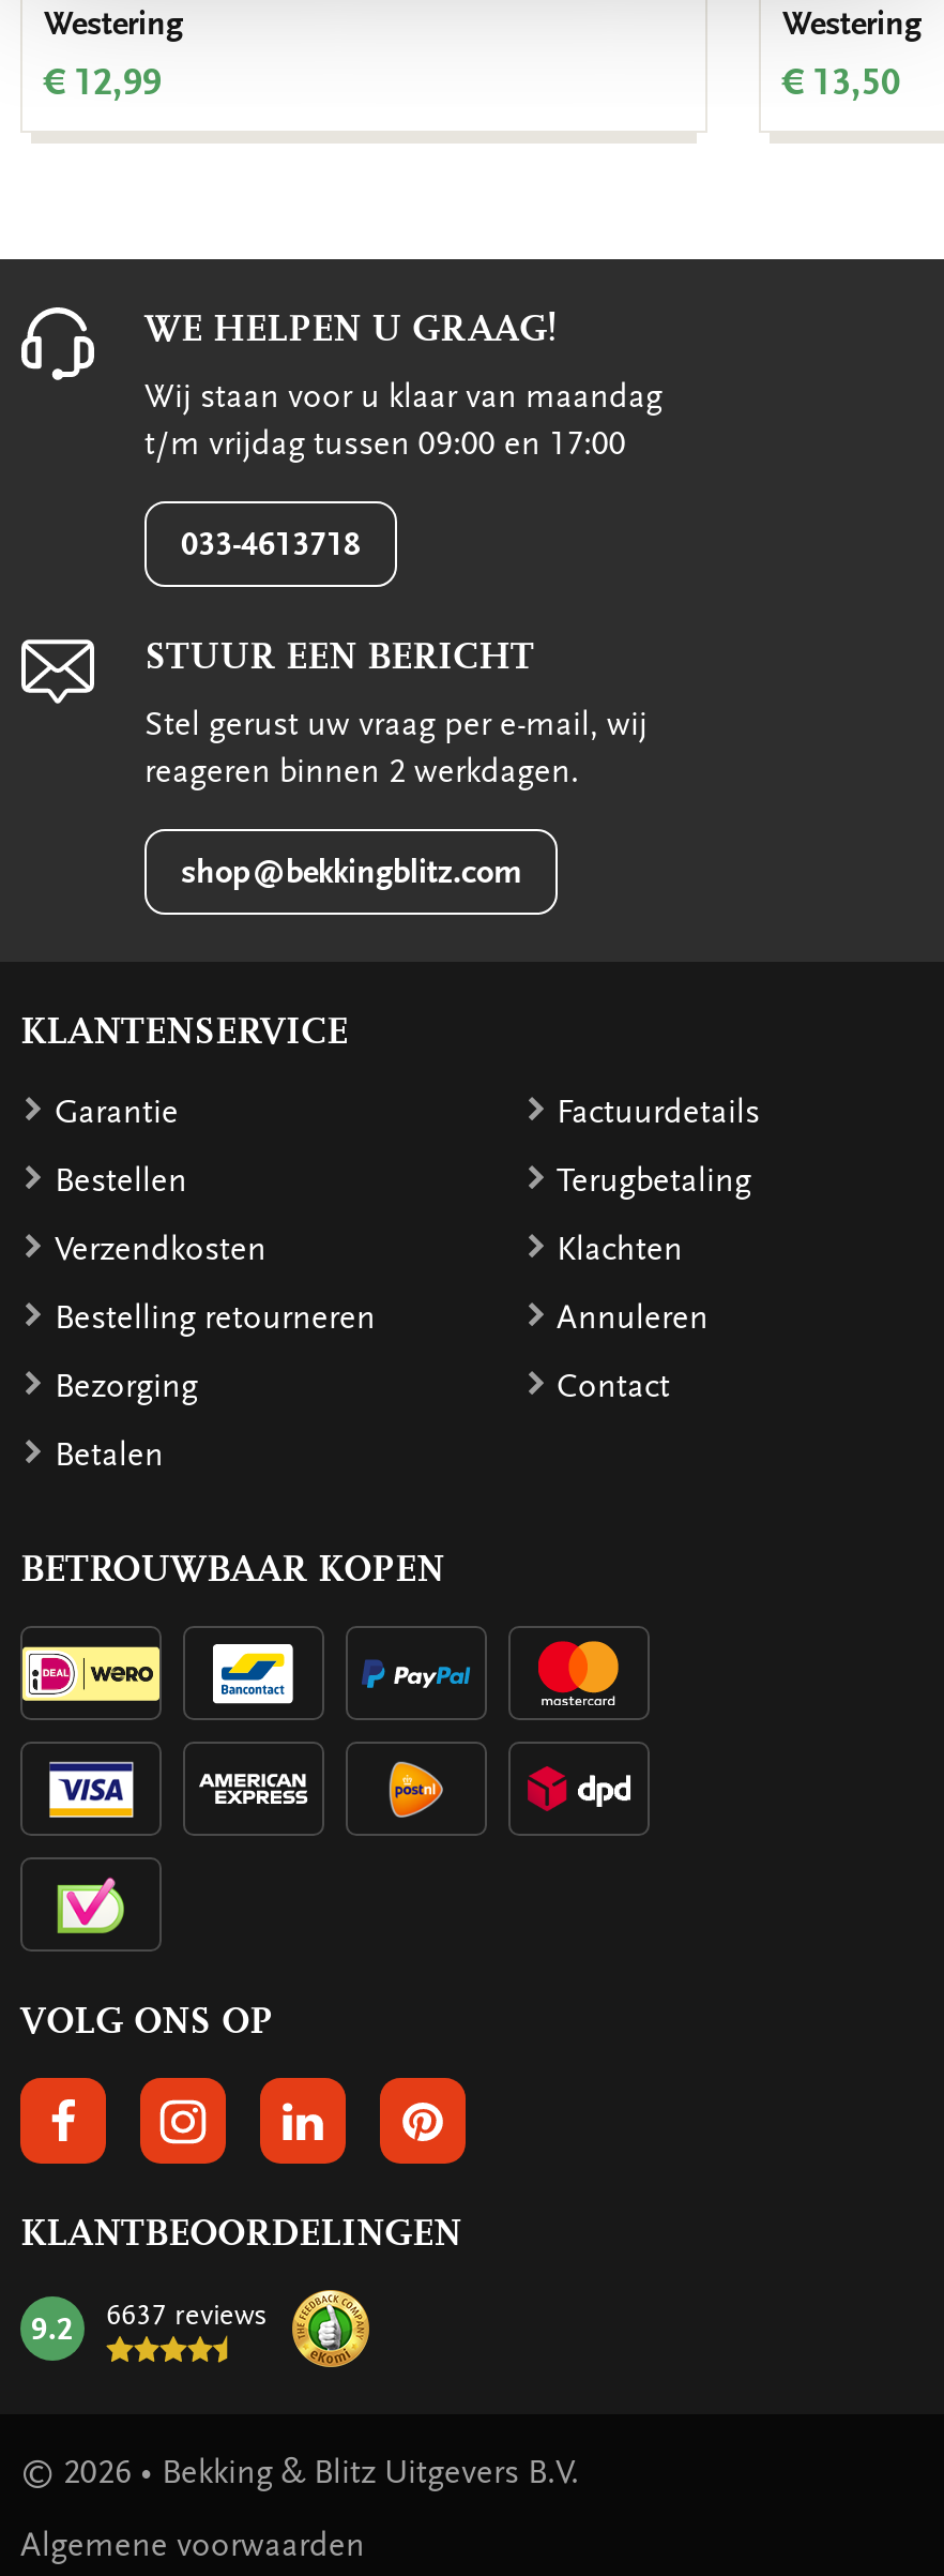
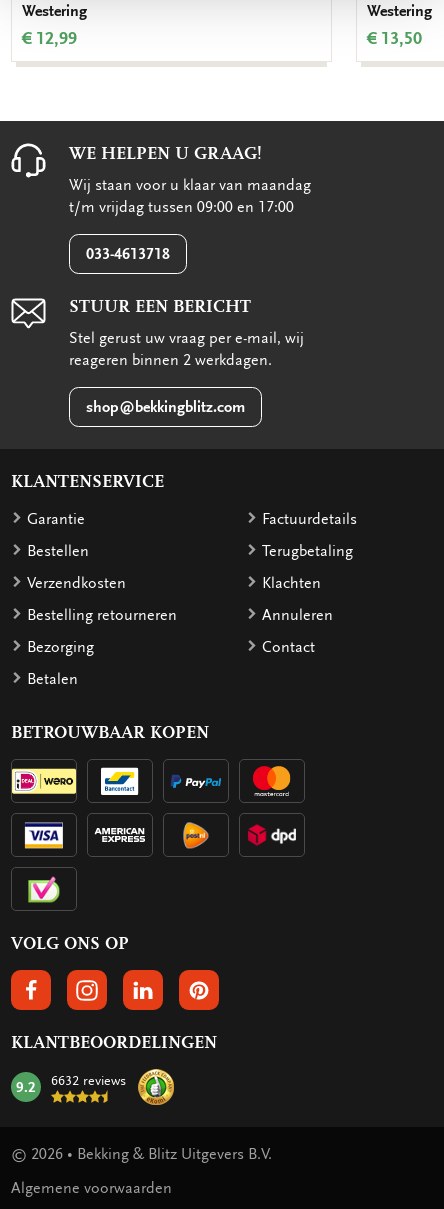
[31,2299,267,2348] 9.2 6637 reviews -> [16,1073,126,1096] 9.2 6632 reviews

